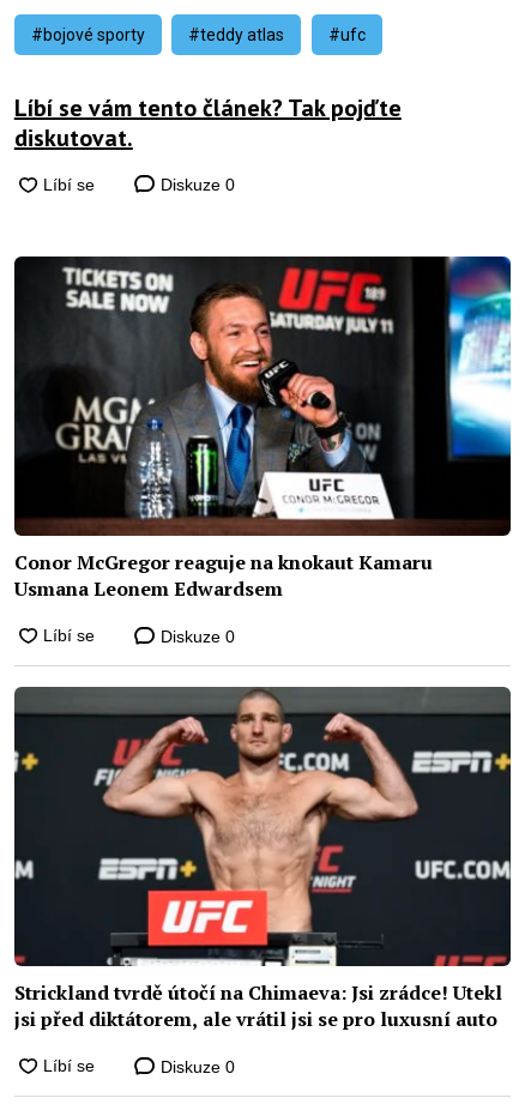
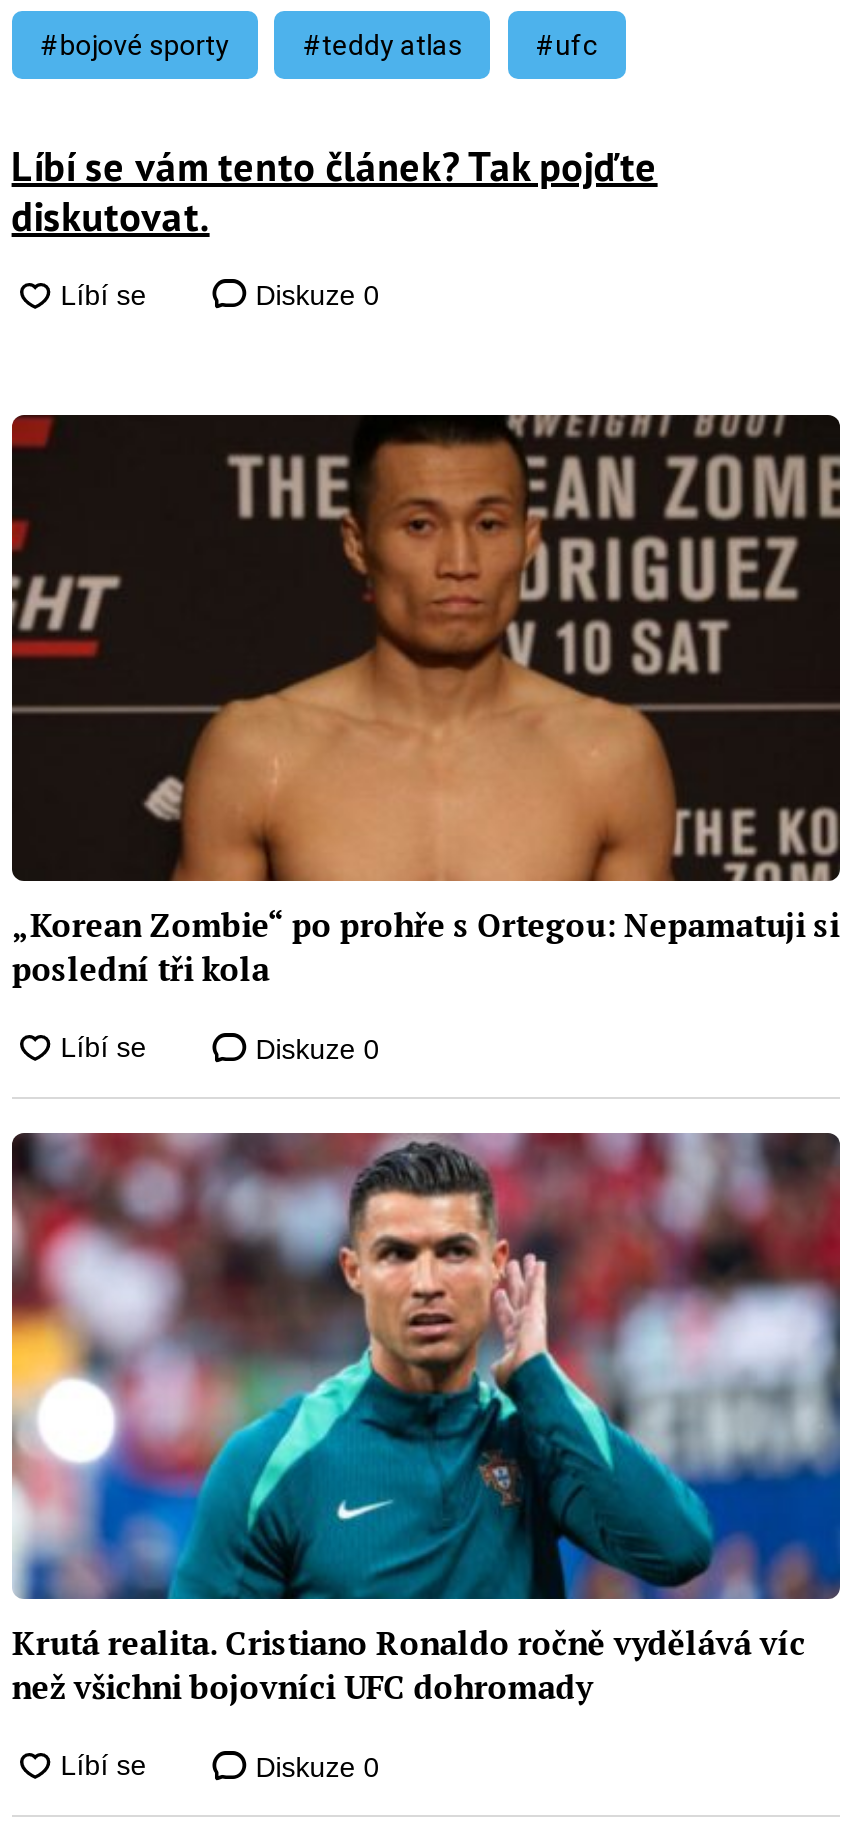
[13,255,512,602] [image] | Conor McGregor reaguje na knokaut Kamaru | Usmana Leonem Edwardsem -> [10,413,842,992] [image] | „Korean Zombie“ po prohře s Ortegou: Nepamatuji si | poslední tři kola
[13,687,512,1033] [image] | Strickland tvrdě útočí na Chimaeva: Jsi zrádce! Utekl | jsi před diktátorem, ale vrátil jsi se pro luxusní auto -> [10,1133,842,1710] [image] | Krutá realita. Cristiano Ronaldo ročně vydělává víc | než všichni bojovníci UFC dohromady

